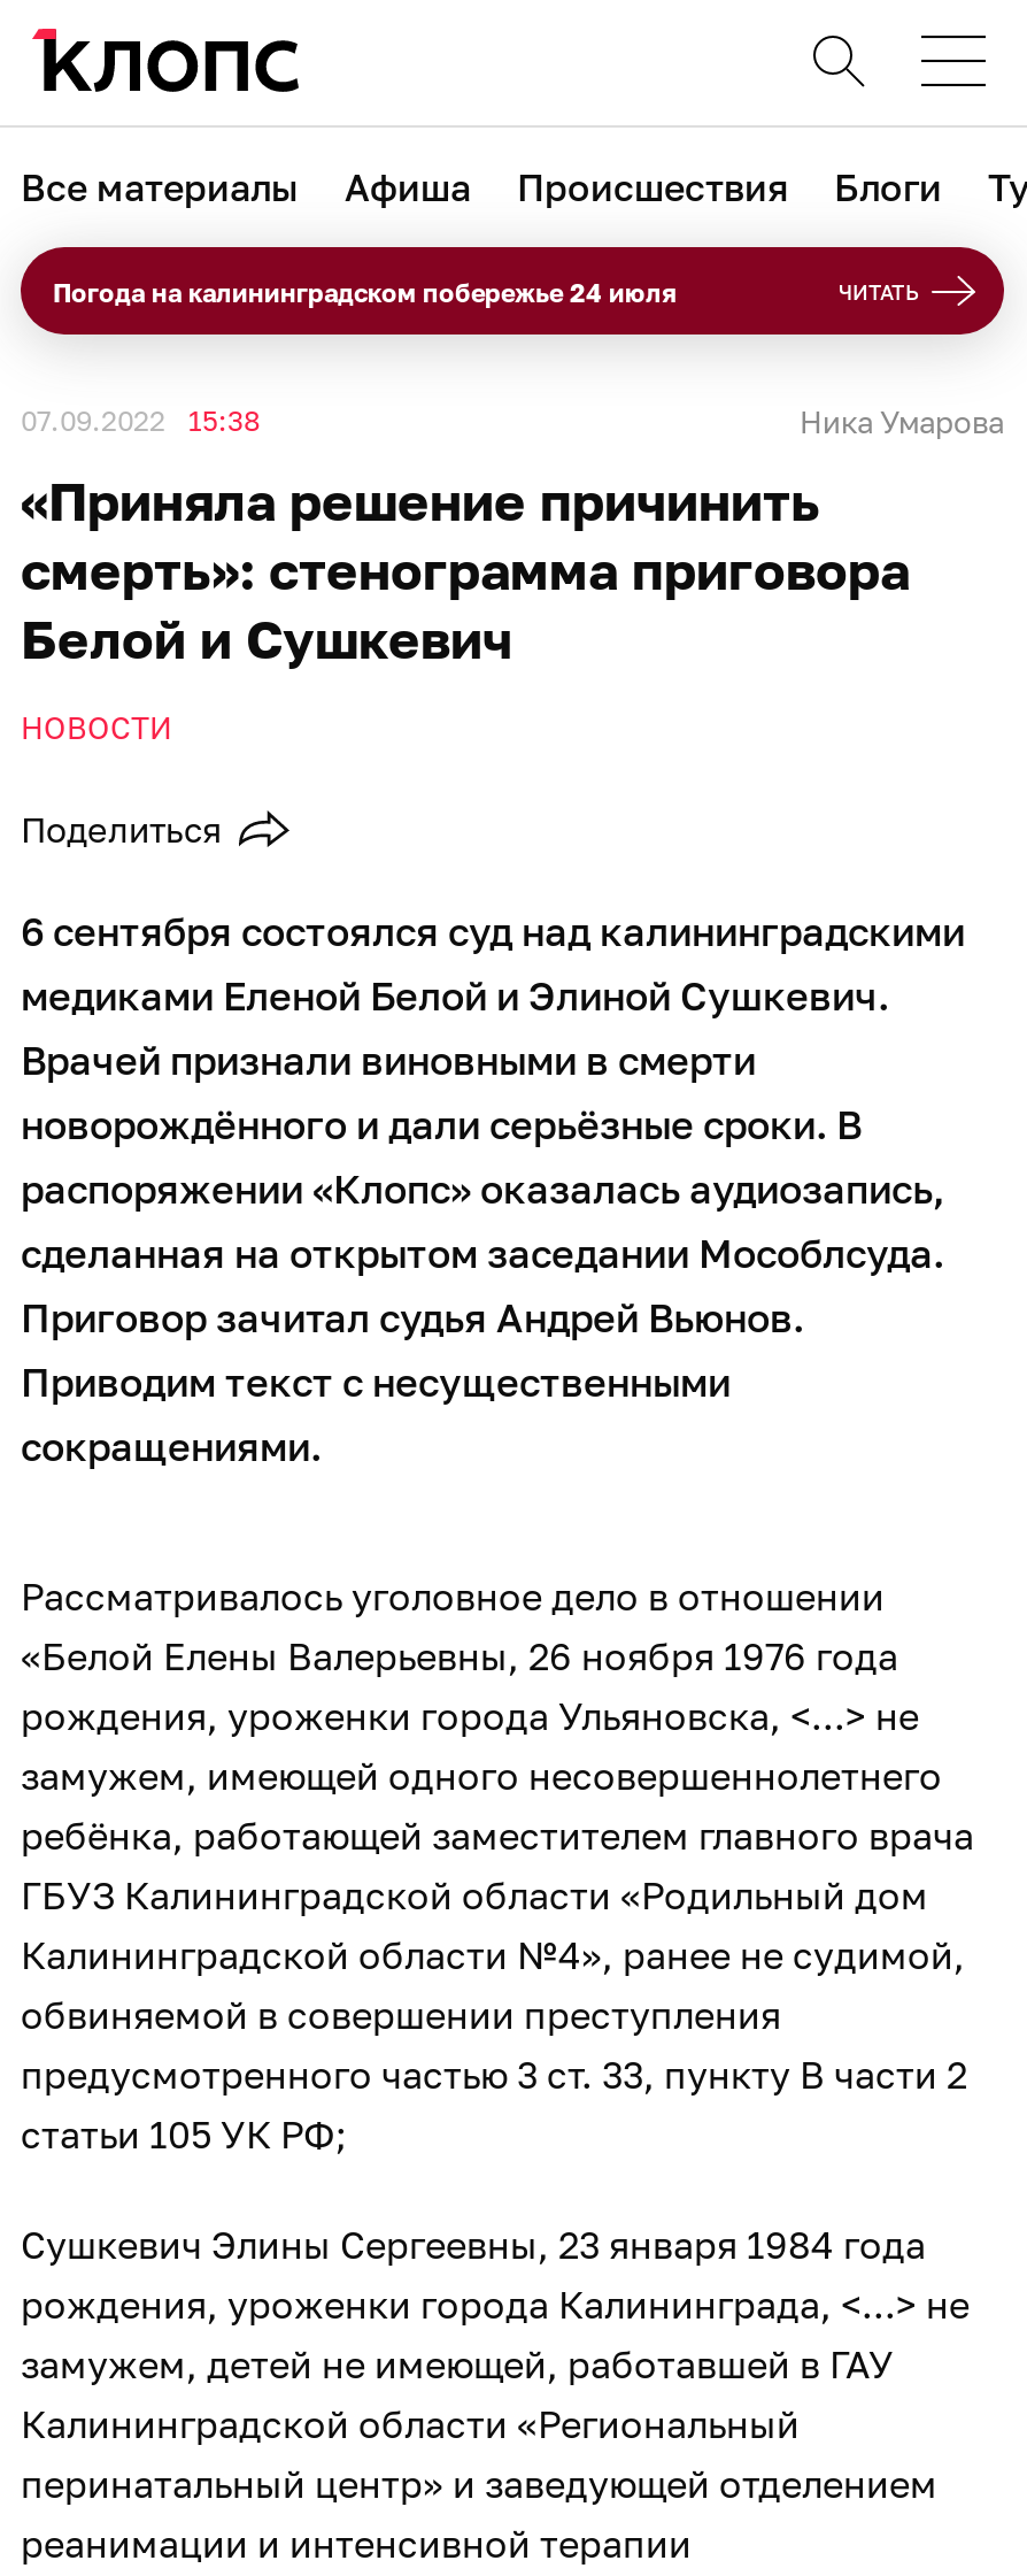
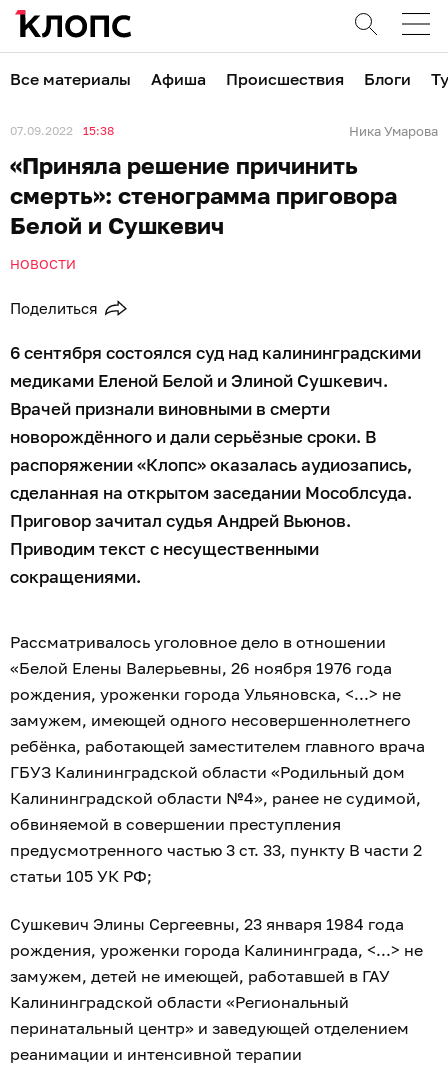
[53,276,919,306] Погода на калининградском побережье 24 июля | ЧИТАТЬ -> none

